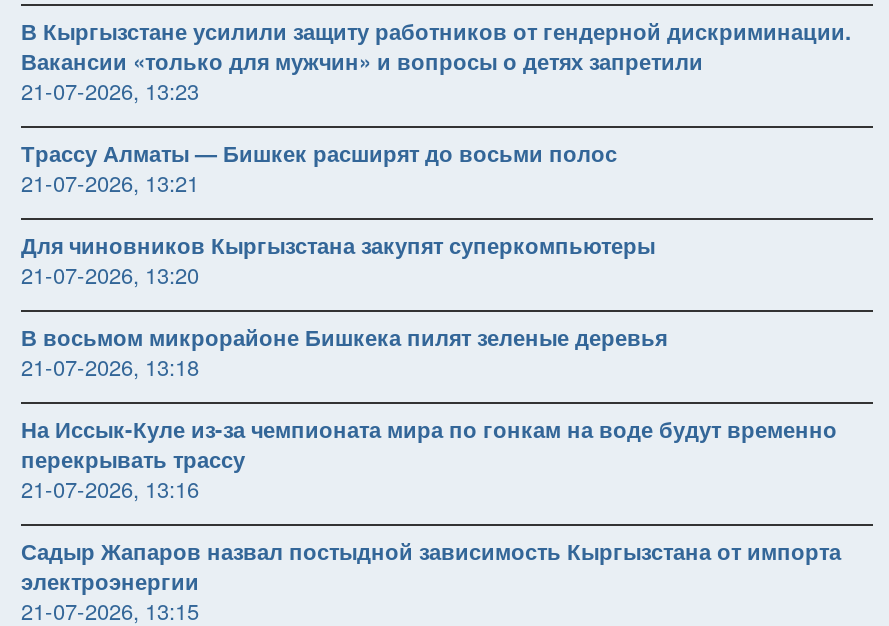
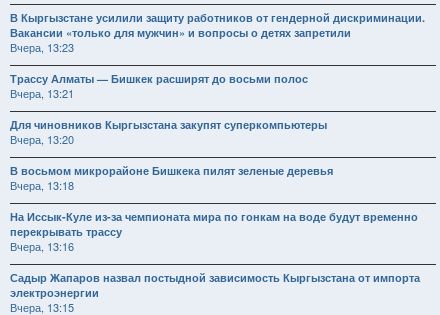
[21,74,199,106] 21-07-2026, 13:23 -> [10,39,74,55] Вчера, 13:23
[21,166,199,198] 21-07-2026, 13:21 -> [10,85,74,101] Вчера, 13:21
[21,258,199,290] 21-07-2026, 13:20 -> [10,131,74,147] Вчера, 13:20
[21,350,199,382] 21-07-2026, 13:18 -> [10,177,74,193] Вчера, 13:18
[21,472,199,504] 21-07-2026, 13:16 -> [10,238,74,254] Вчера, 13:16
[21,594,199,626] 21-07-2026, 13:15 -> [10,299,74,315] Вчера, 13:15

